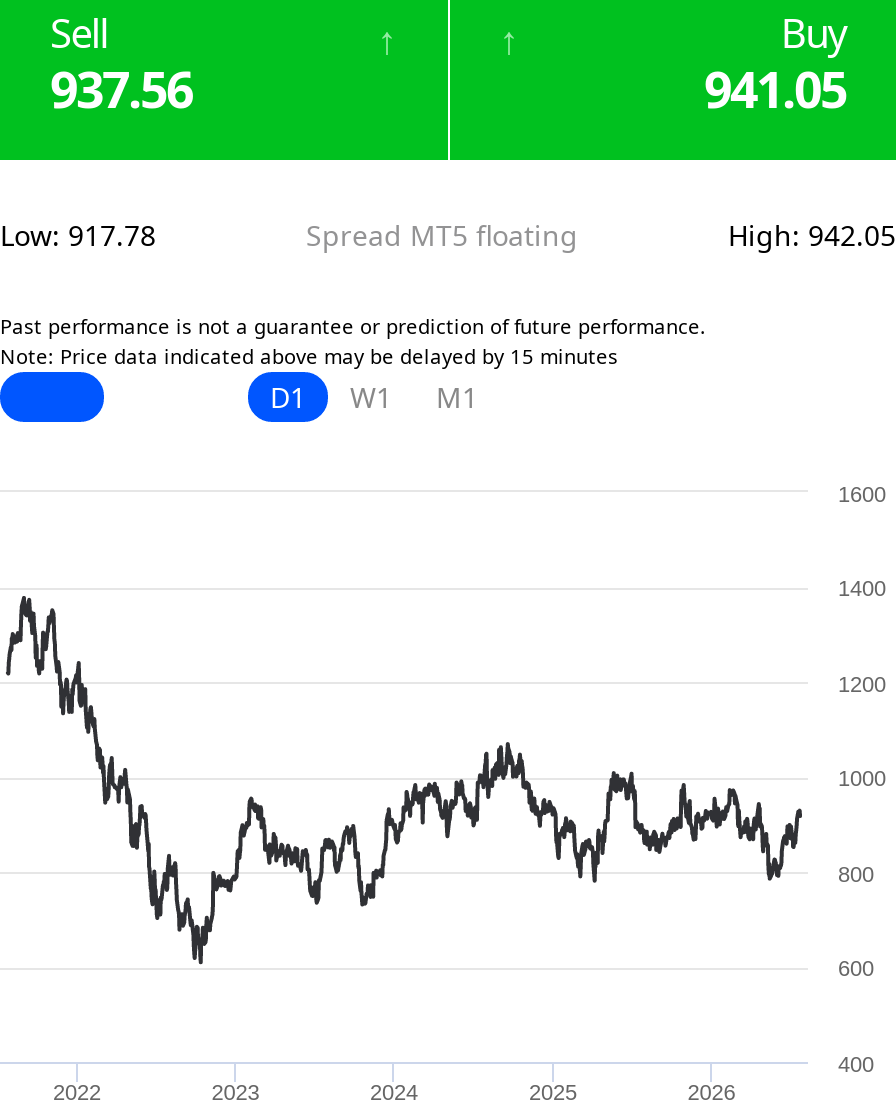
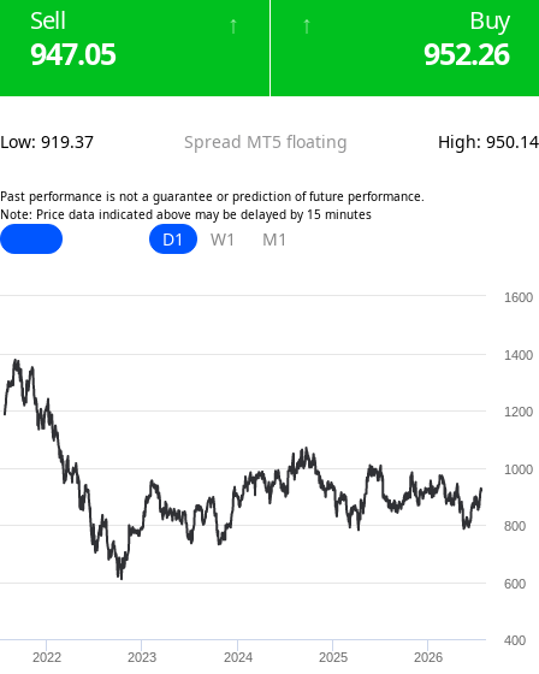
[50,54,192,122] 937.56 -> [30,32,115,73] 947.05
[704,54,846,122] 941.05 -> [423,32,509,73] 952.26
[0,216,156,254] Low: 917.78 -> [0,130,94,153] Low: 919.37
[728,216,896,254] High: 942.05 -> [438,130,539,153] High: 950.14

